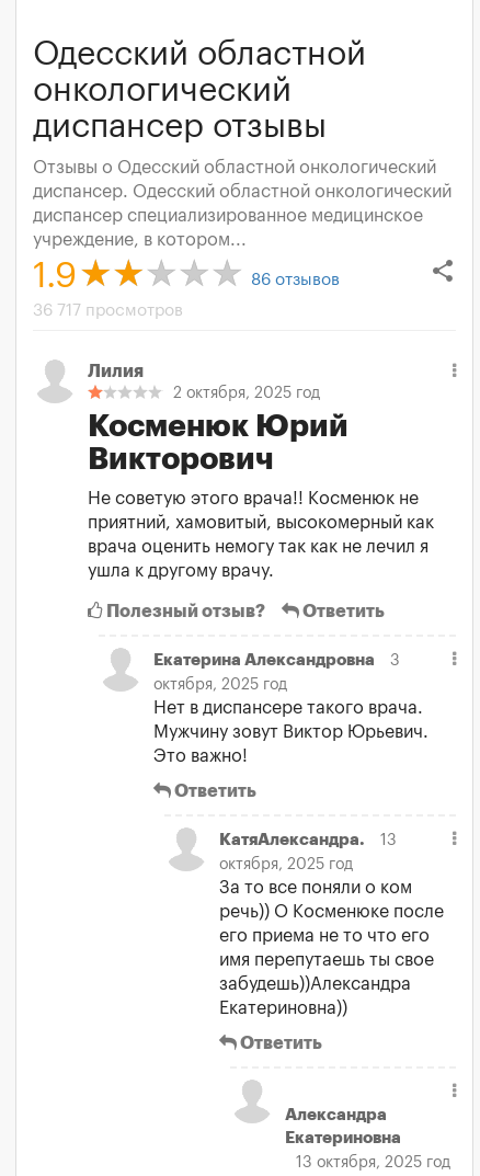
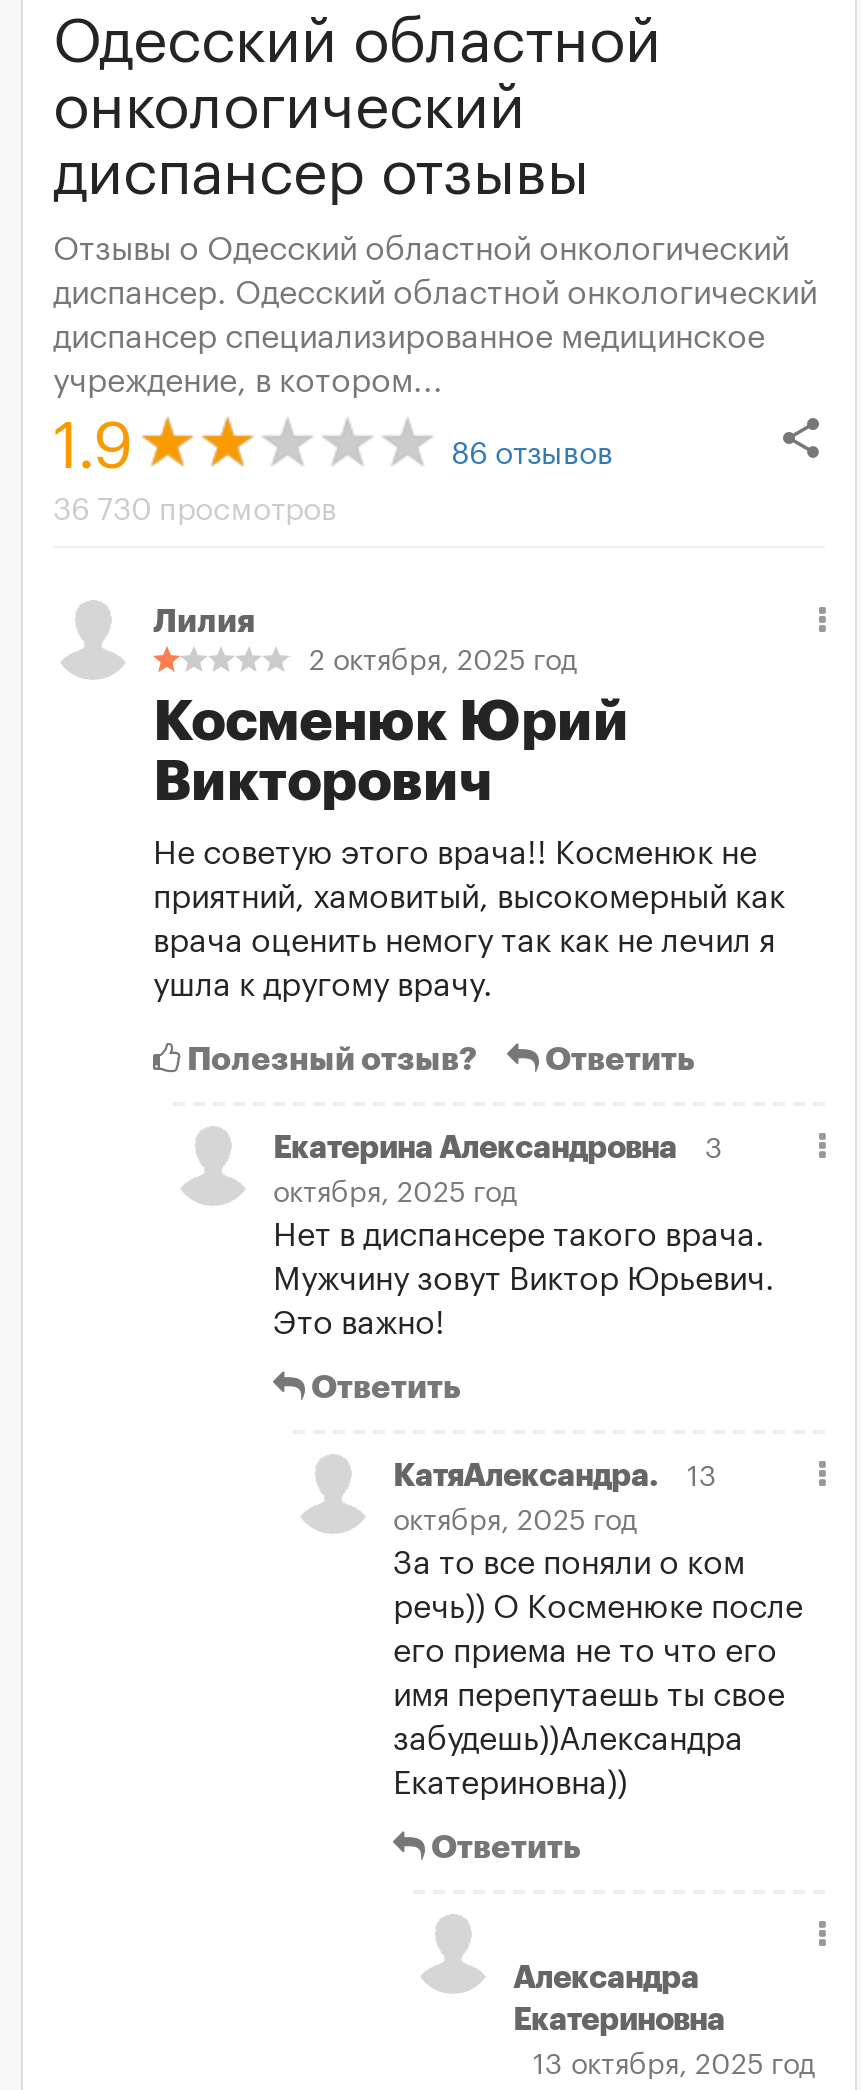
[33,302,183,319] 36 717 просмотров -> [53,496,337,526] 36 730 просмотров

